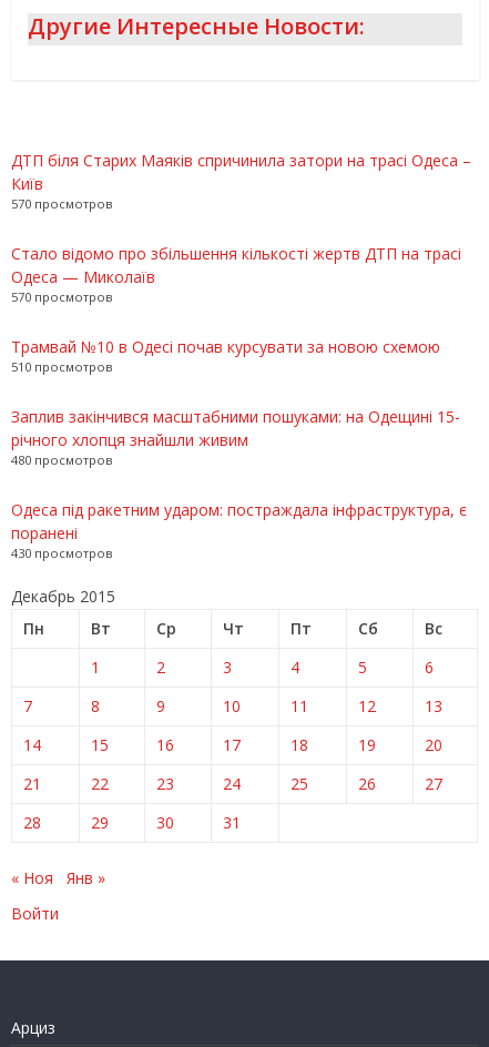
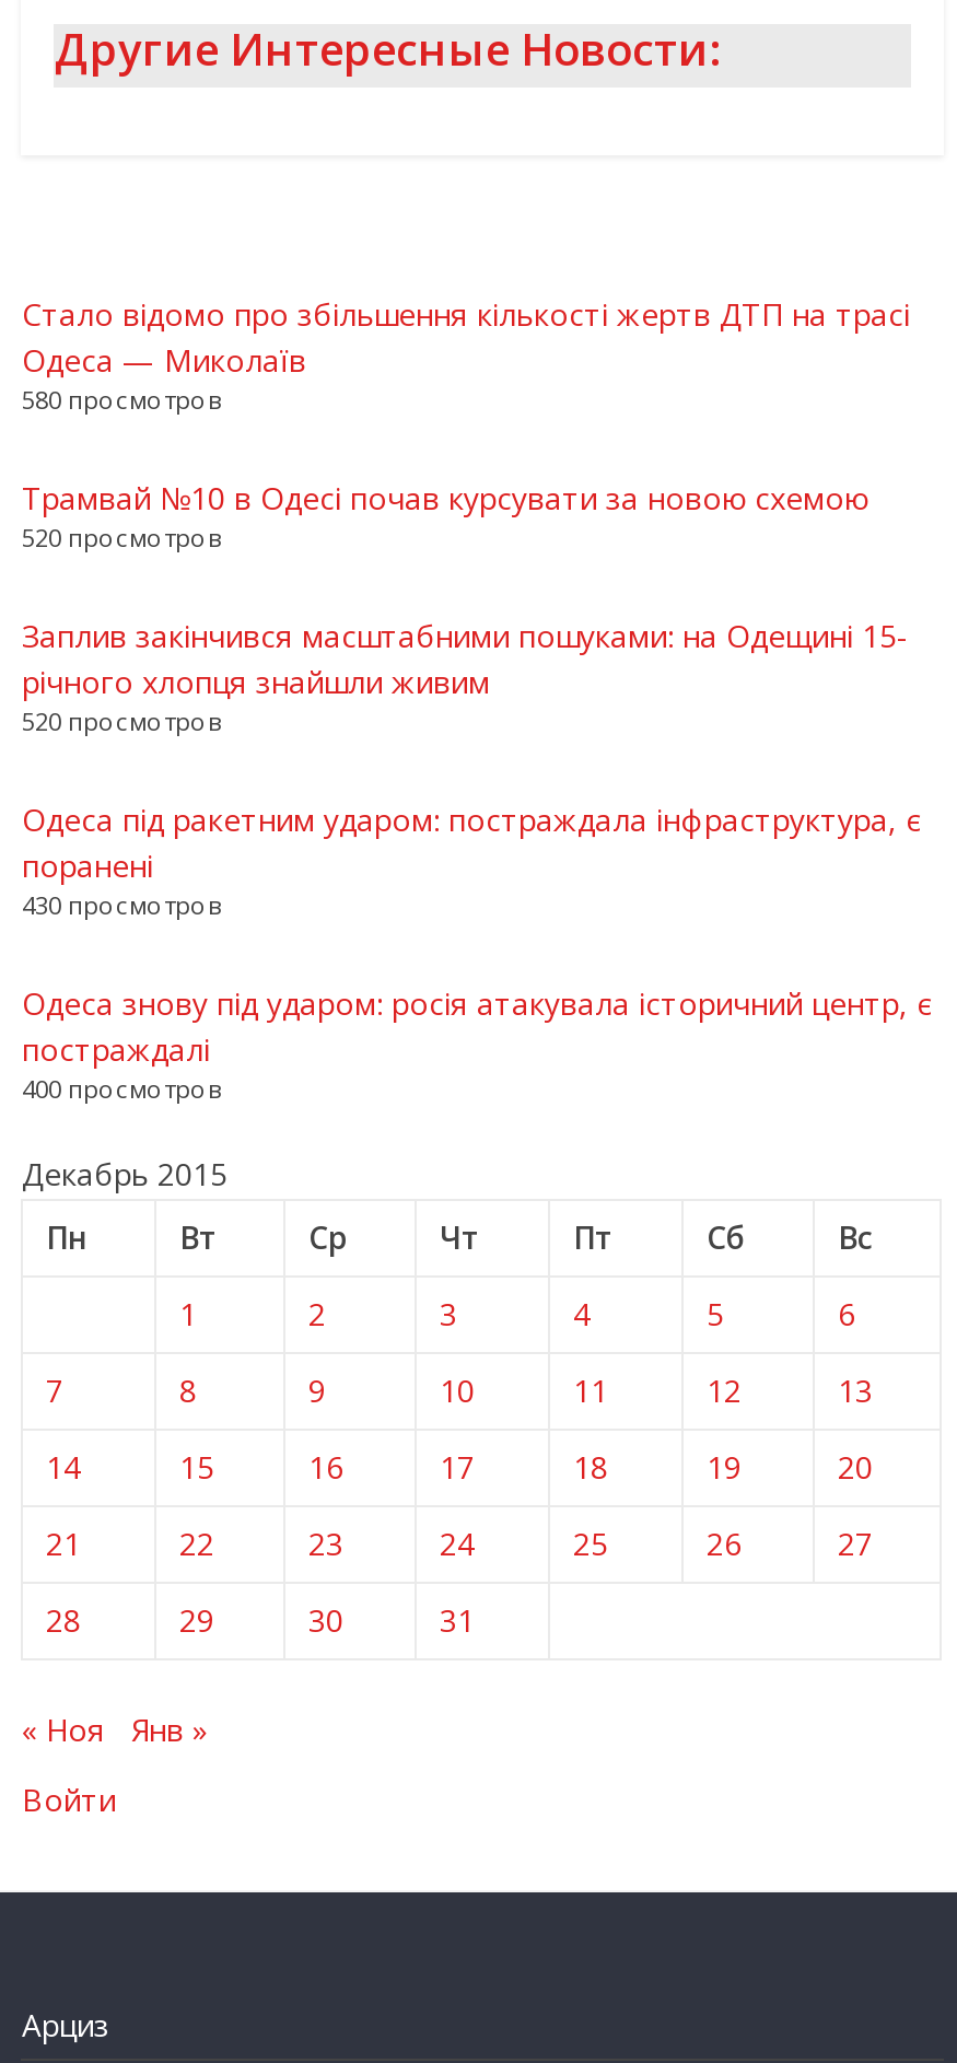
[12,149,472,211] ДТП біля Старих Маяків спричинила затори на трасі Одеса – | Київ | 570 просмотров -> none
moved [12,242,462,287] -> [22,292,910,380]: Стало відомо про збільшення кількості жертв ДТП на трасі | Одеса — Миколаїв
[12,288,112,305] 570 просмотров -> [22,382,221,415] 580 просмотров
moved [12,336,441,357] -> [22,476,868,518]: Трамвай №10 в Одесі почав курсувати за новою схемою
[12,358,112,374] 510 просмотров -> [22,520,221,553] 520 просмотров
moved [12,405,461,450] -> [22,614,908,701]: Заплив закінчився масштабними пошуками: на Одещині 15- | річного хлопця знайшли живим
[12,451,112,468] 480 просмотров -> [22,704,221,736] 520 просмотров
moved [12,499,467,561] -> [22,798,921,920]: Одеса під ракетним ударом: постраждала інфраструктура, є | поранені | 430 просмотров
none -> [22,981,932,1104] Одеса знову під ударом: росія атакувала історичний центр, є | постраждалі | 400 просмотров

